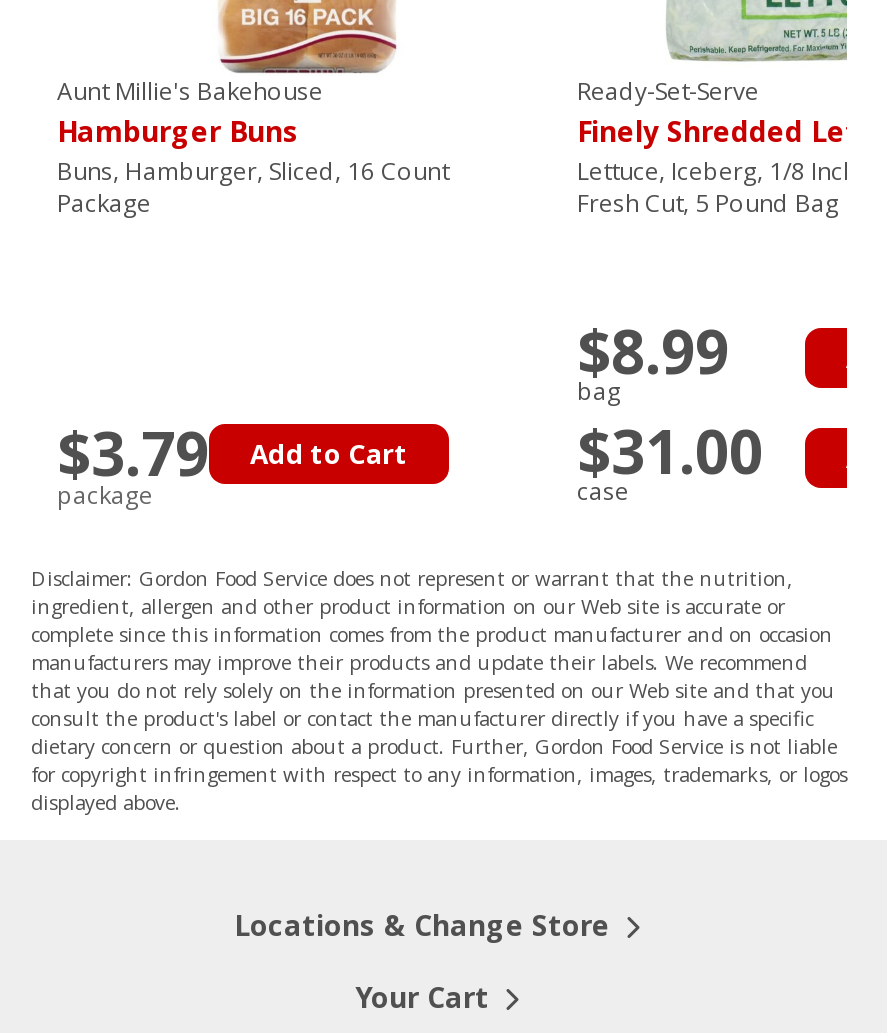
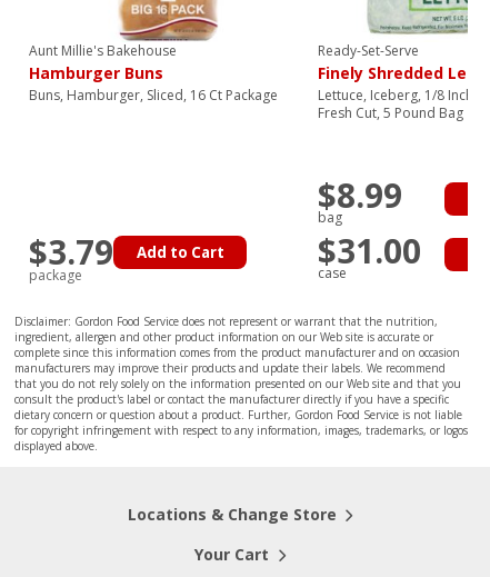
[57,154,449,220] Buns, Hamburger, Sliced, 16 Count | Package -> [29,86,278,105] Buns, Hamburger, Sliced, 16 Ct Package

